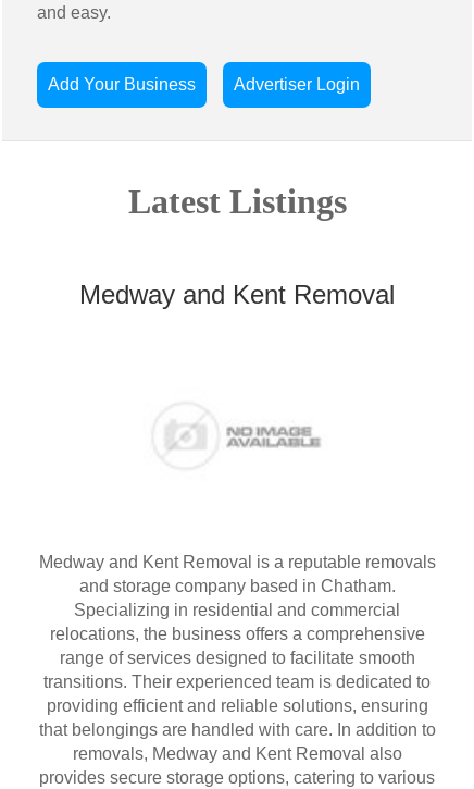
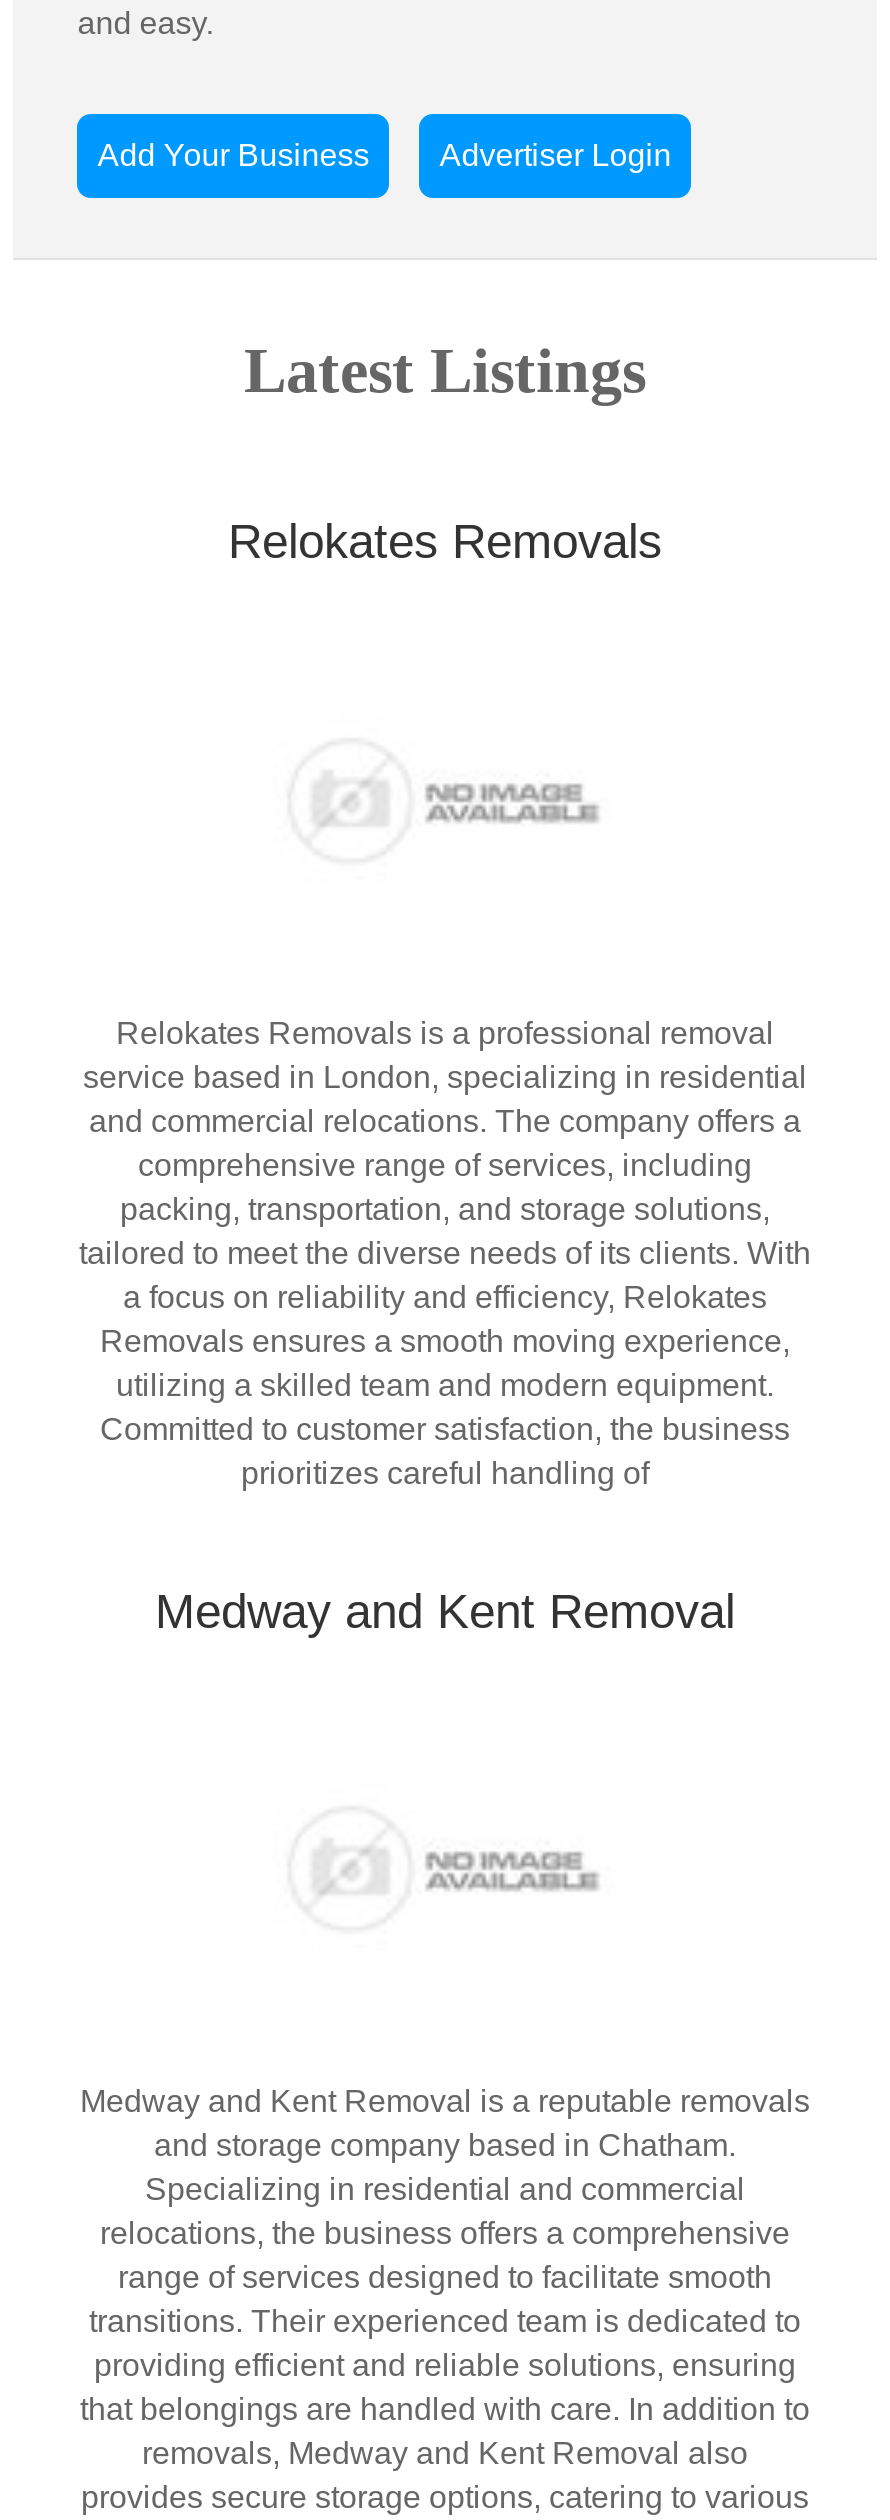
none -> [79,1015,811,1489] Relokates Removals is a professional removal | service based in London, specializing in residential | and commercial relocations. The company offers a | comprehensive range of services, including | packing, transportation, and storage solutions, | tailored to meet the diverse needs of its clients. With | a focus on reliability and efficiency, Relokates | Removals ensures a smooth moving experience, | utilizing a skilled team and modern equipment. | Committed to customer satisfaction, the business | prioritizes careful handling of
none -> [228,514,662,568] Relokates Removals

